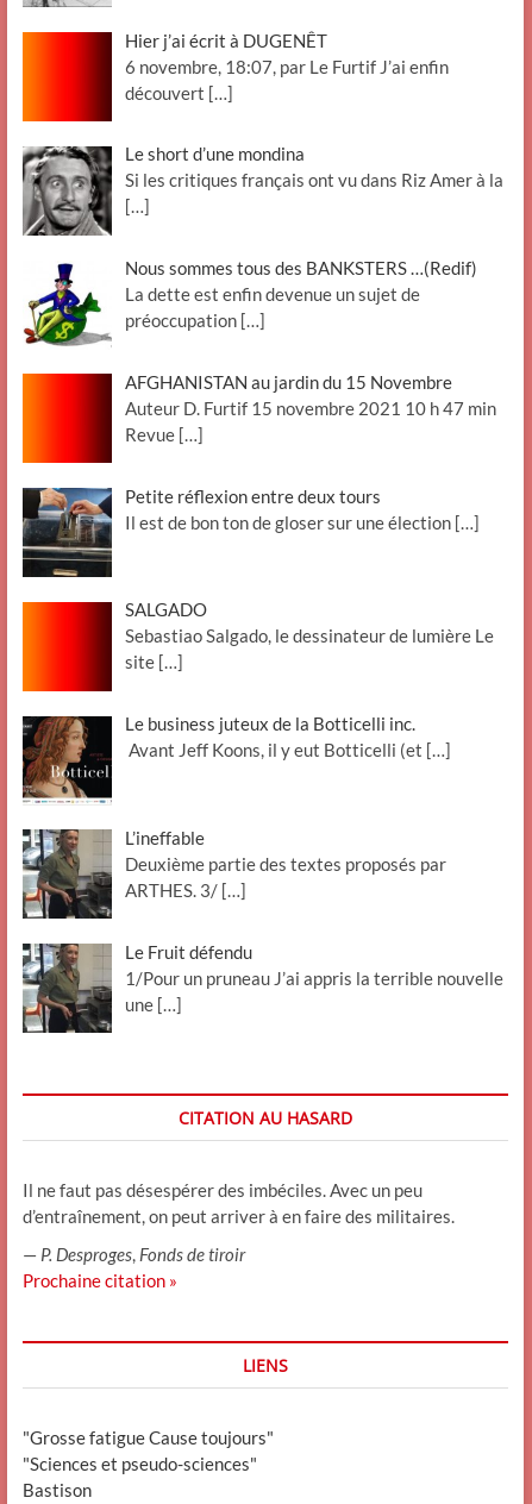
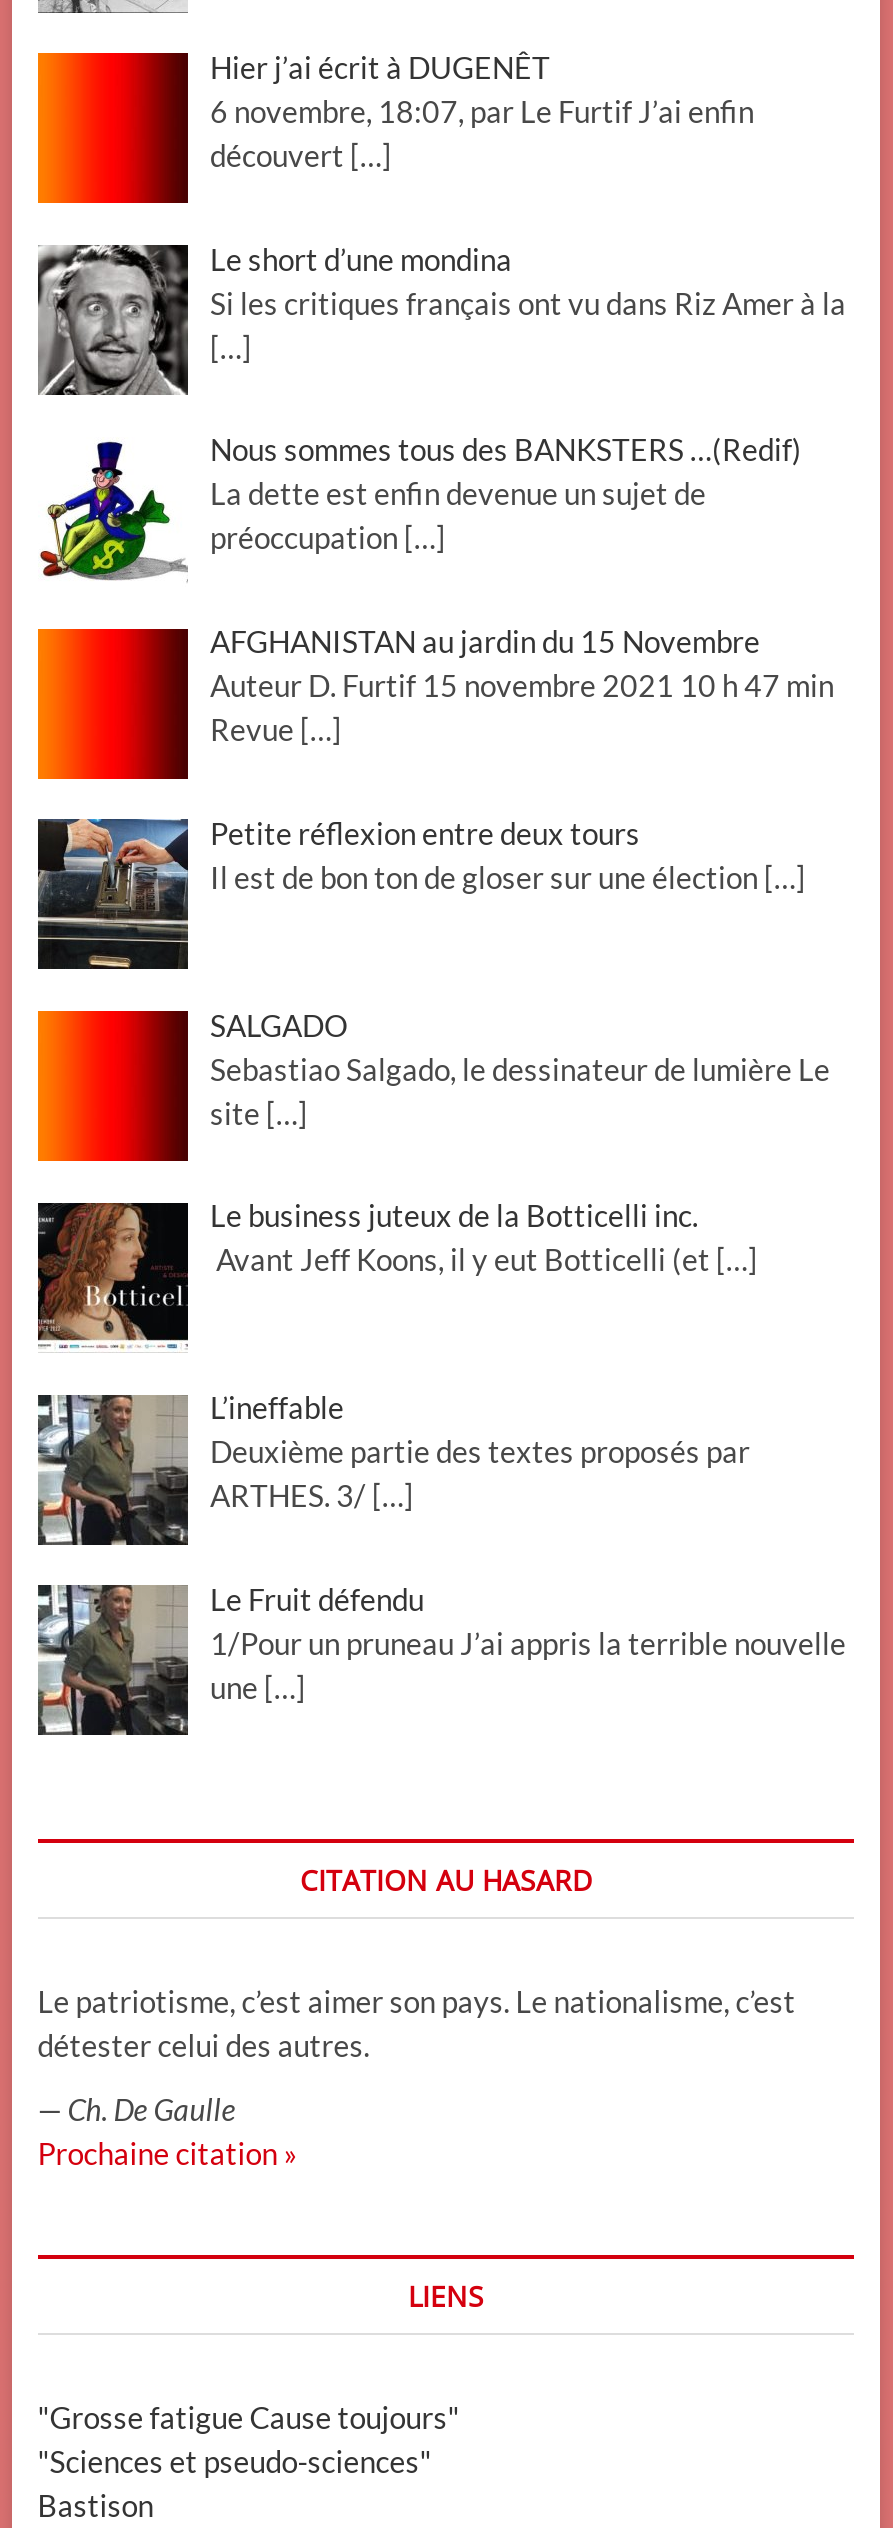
[22,1179,454,1227] Il ne faut pas désespérer des imbéciles. Avec un peu | d’entraînement, on peut arriver à en faire des militaires. -> [38,1982,796,2062] Le patriotisme, c’est aimer son pays. Le nationalisme, c’est | détester celui des autres.
[22,1244,245,1265] — P. Desproges, Fonds de tiroir -> [38,2090,236,2126] — Ch. De Gaulle

